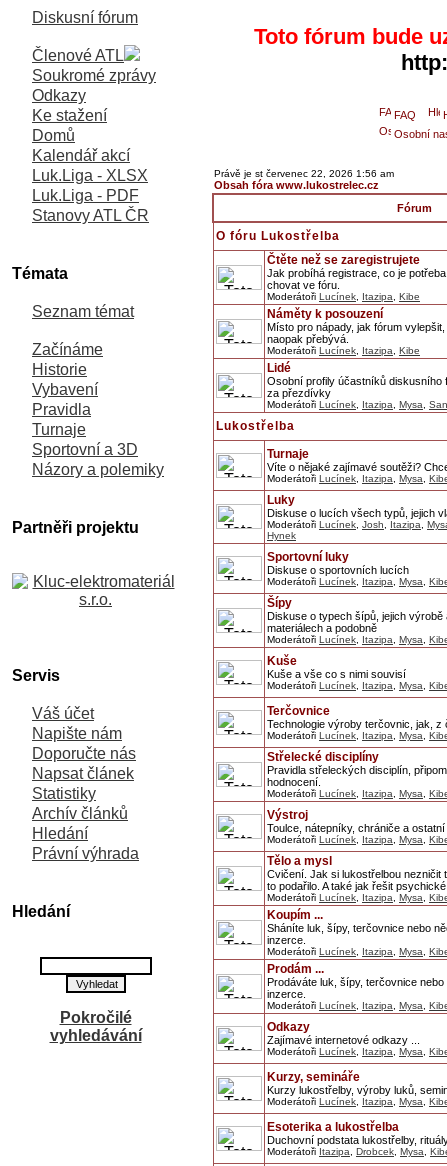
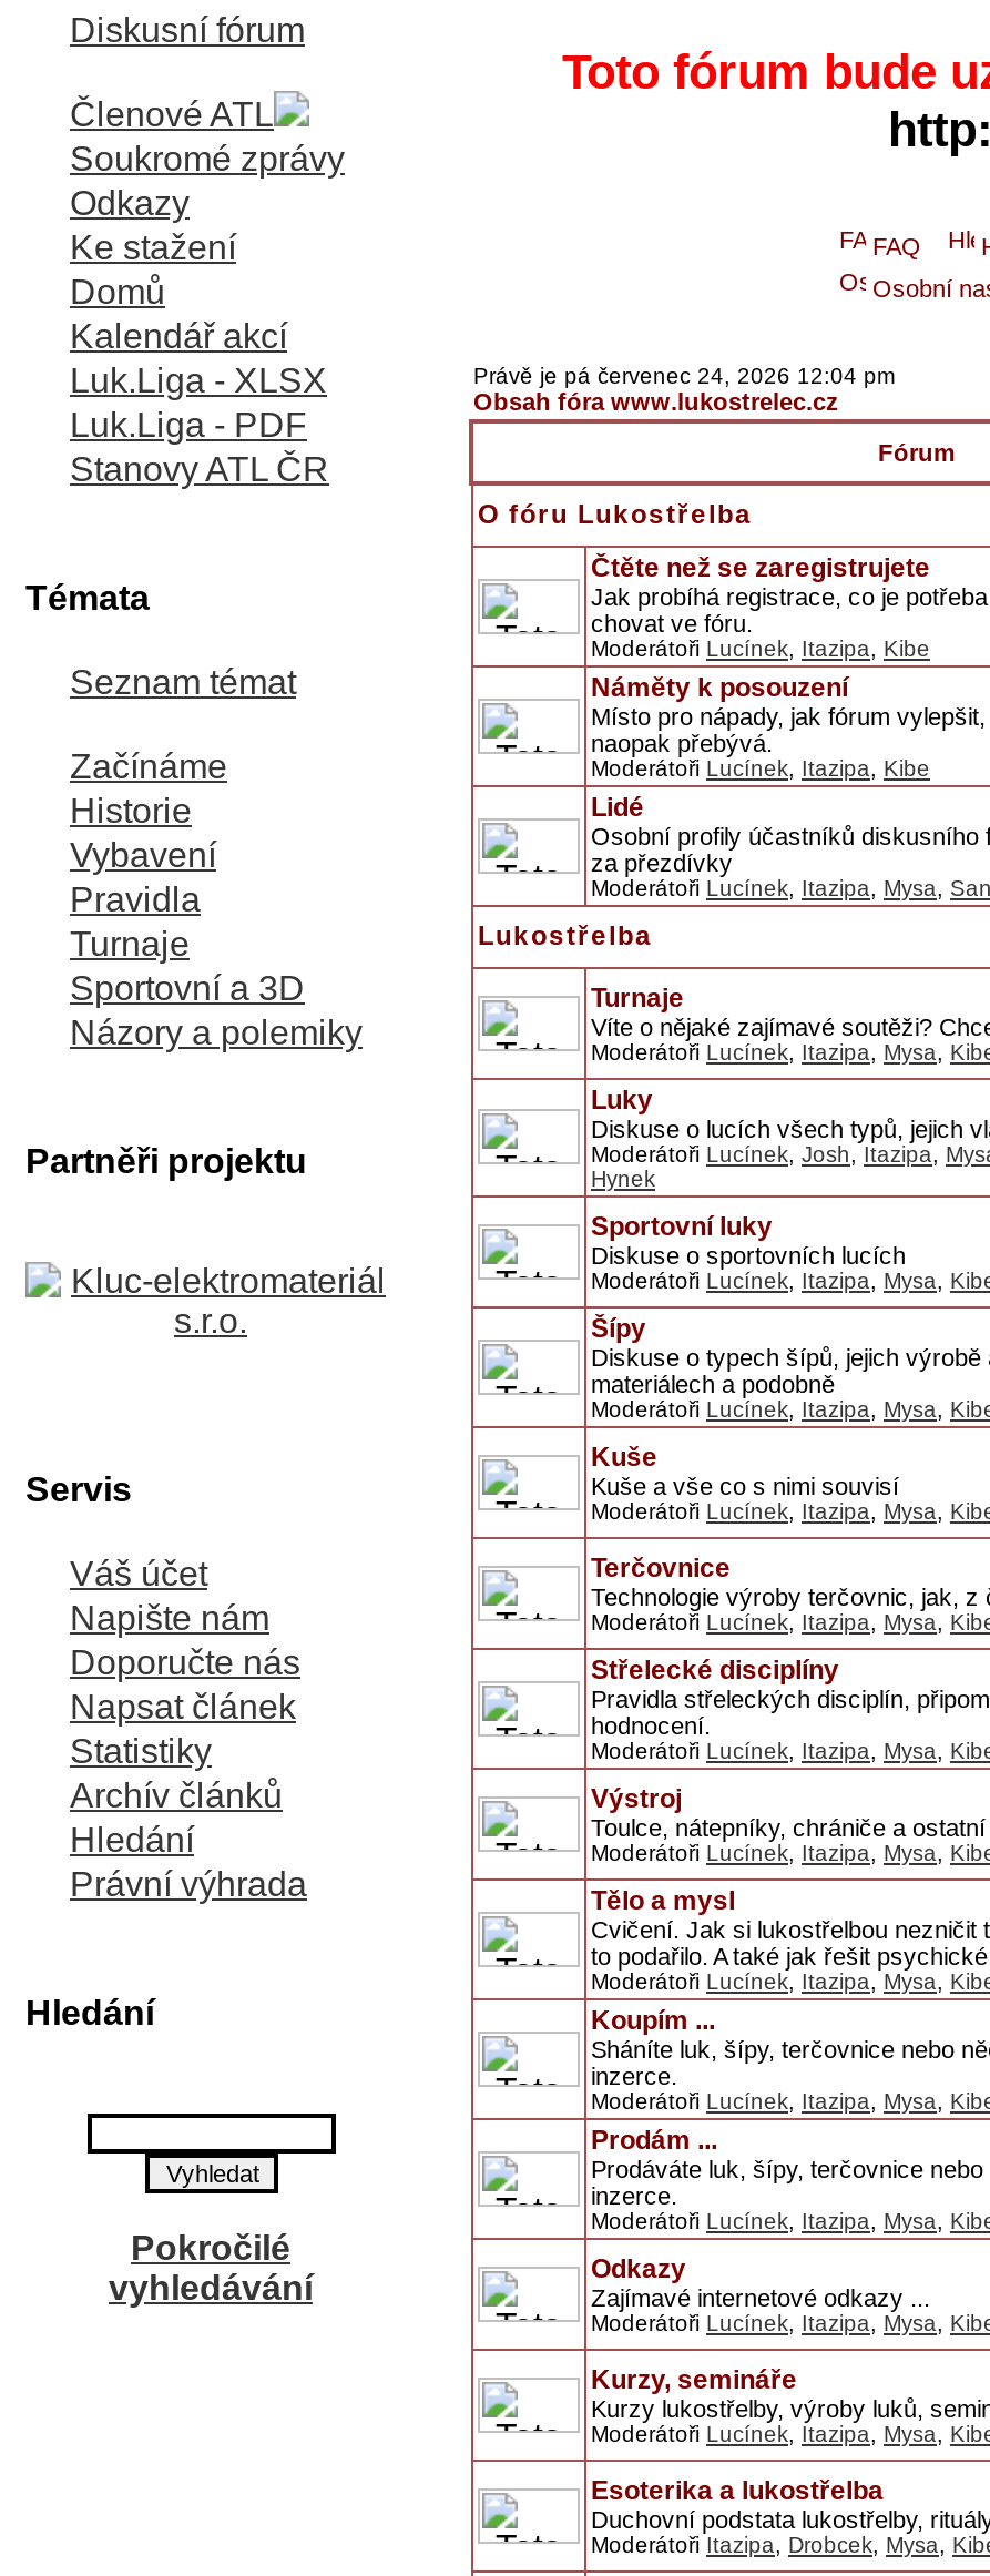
[214,168,394,179] Právě je st červenec 22, 2026 1:56 am -> [473,364,895,388] Právě je pá červenec 24, 2026 12:04 pm

